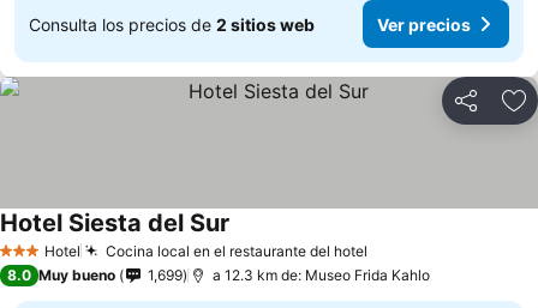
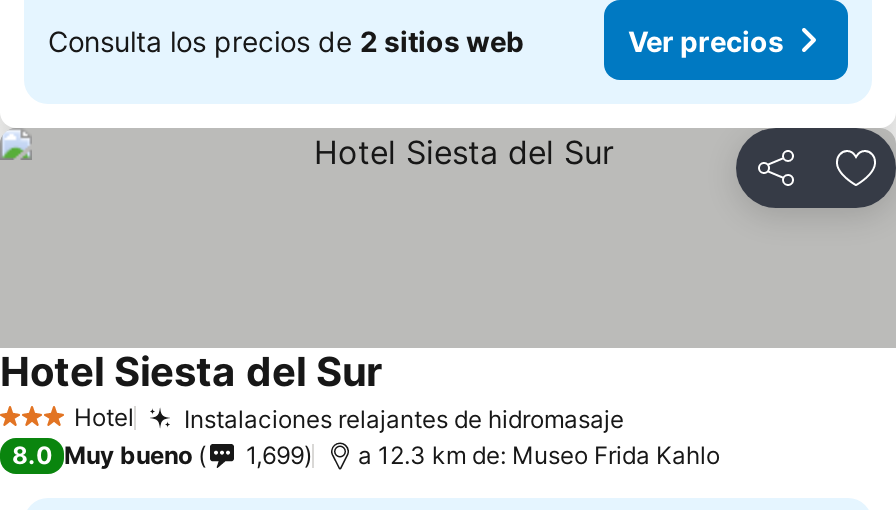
[106,241,367,259] Cocina local en el restaurante del hotel -> [184,403,624,433] Instalaciones relajantes de hidromasaje

